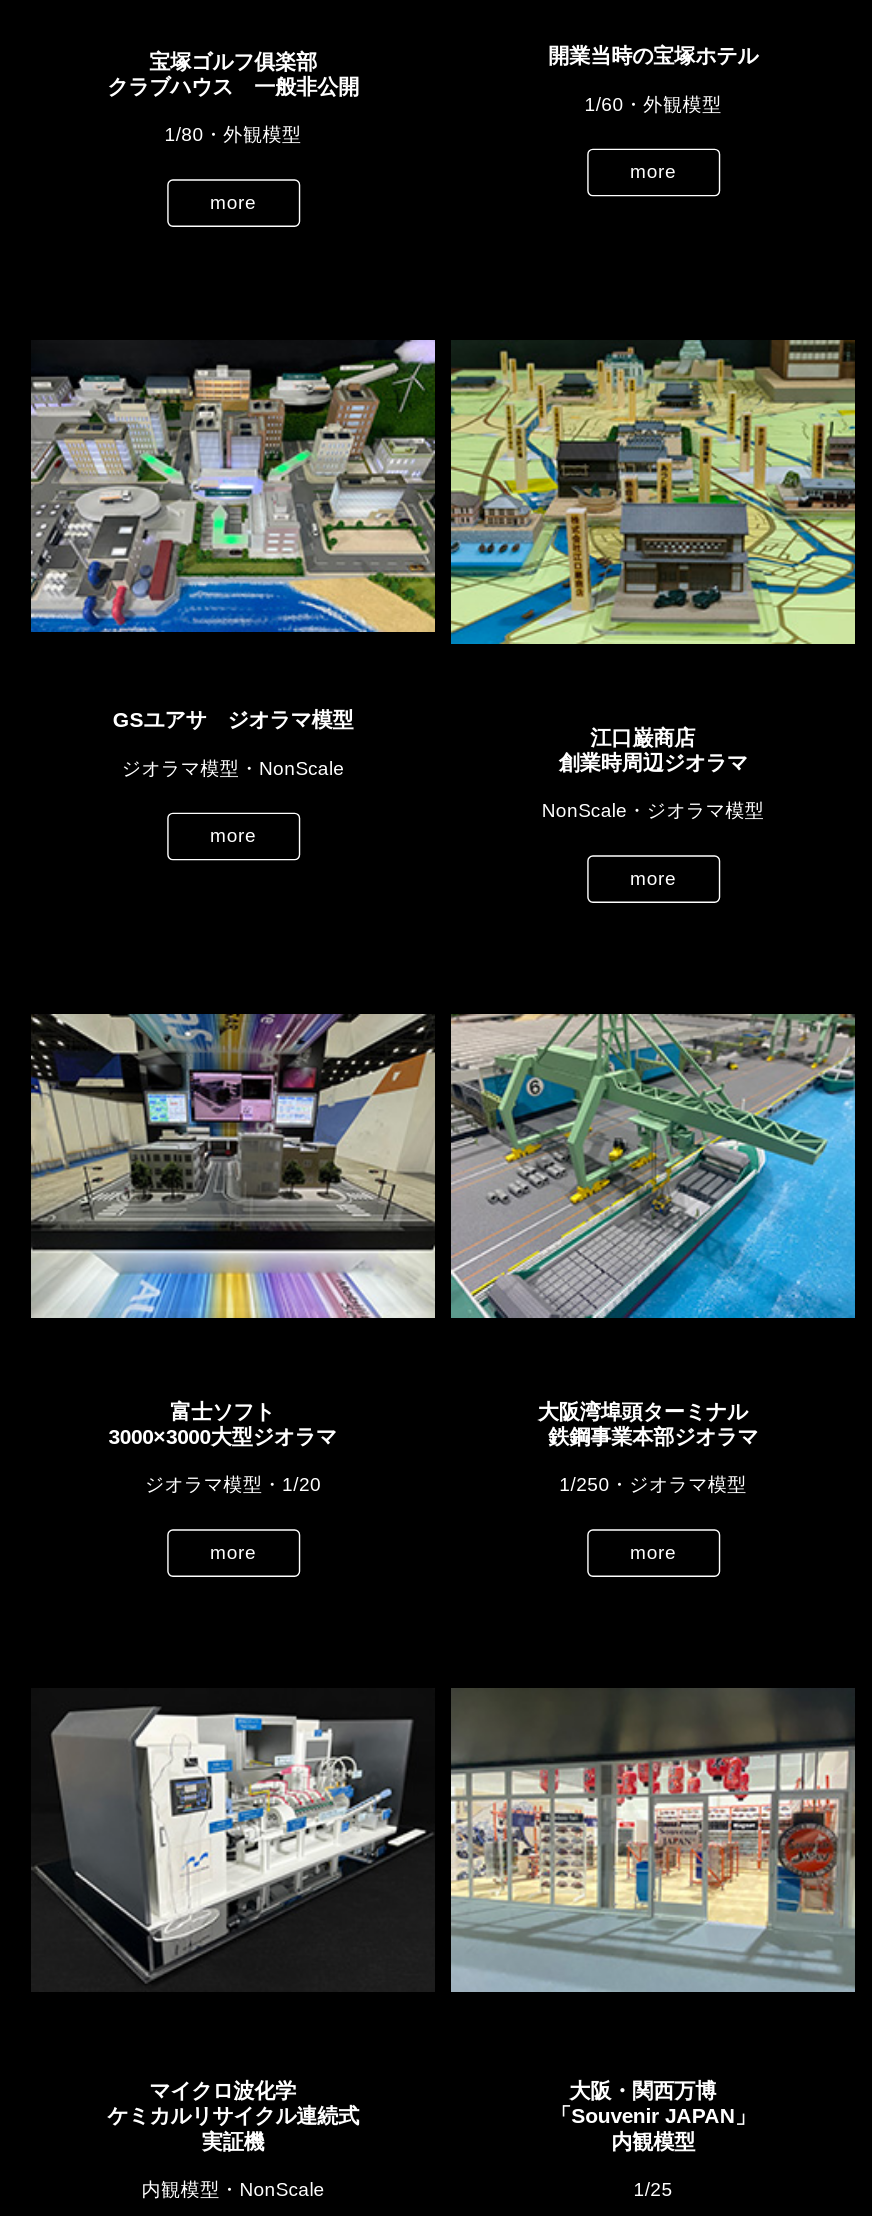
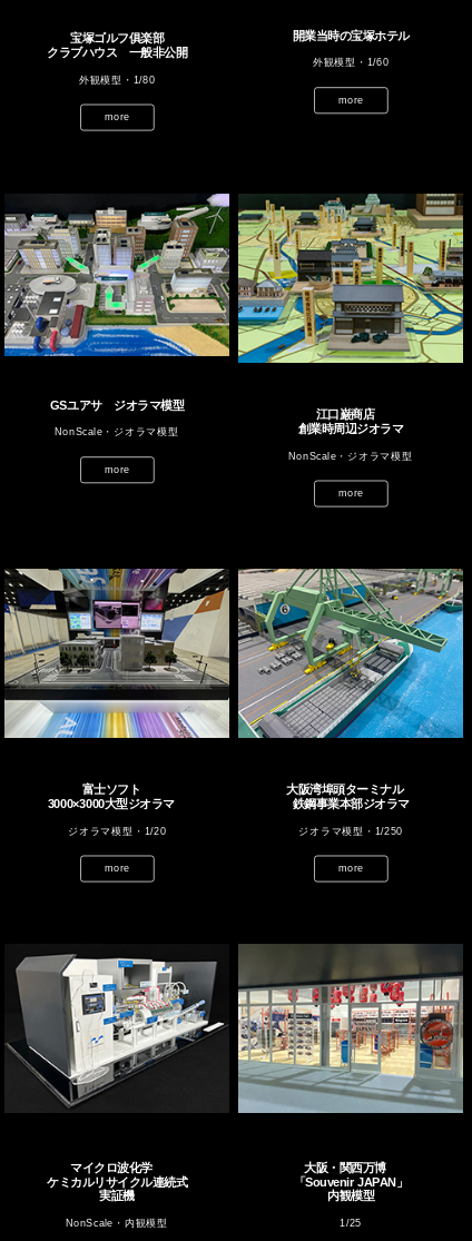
[585,95,722,116] 1/60・外観模型 -> [313,57,389,69] 外観模型・1/60
[164,125,301,146] 1/80・外観模型 -> [78,74,155,86] 外観模型・1/80
[121,758,344,779] ジオラマ模型・NonScale -> [55,426,179,438] NonScale・ジオラマ模型
[560,1475,747,1496] 1/250・ジオラマ模型 -> [299,825,403,837] ジオラマ模型・1/250
[141,2180,324,2201] 内観模型・NonScale -> [66,1218,168,1229] NonScale・内観模型

